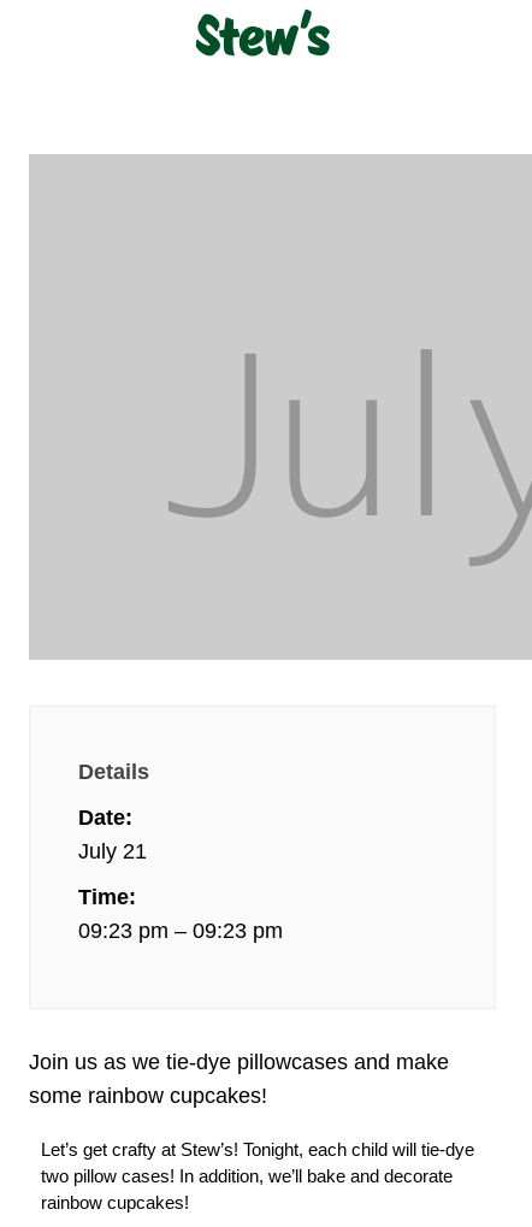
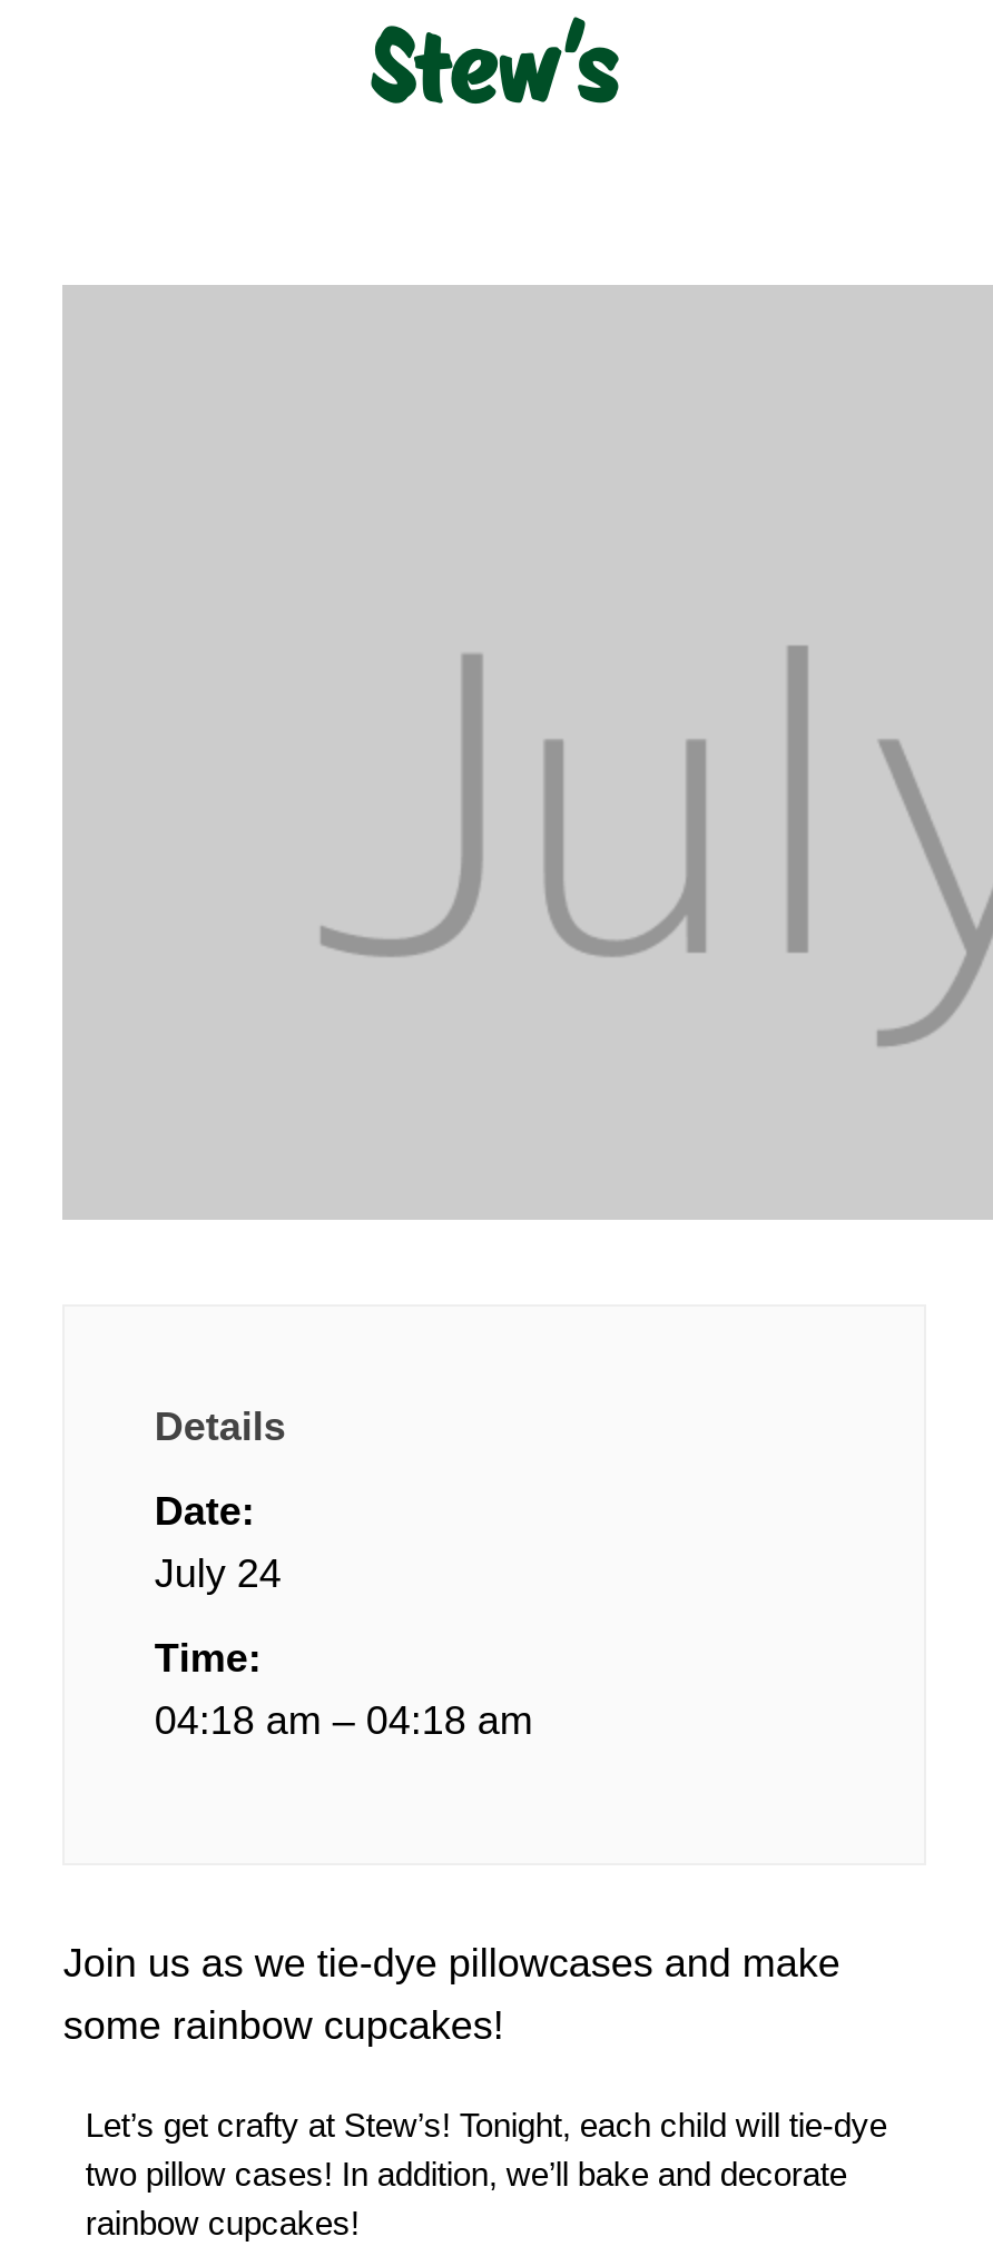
[79,839,147,863] July 21 -> [155,1551,281,1595] July 24
[79,918,283,942] 09:23 pm – 09:23 pm -> [155,1698,533,1742] 04:18 am – 04:18 am

